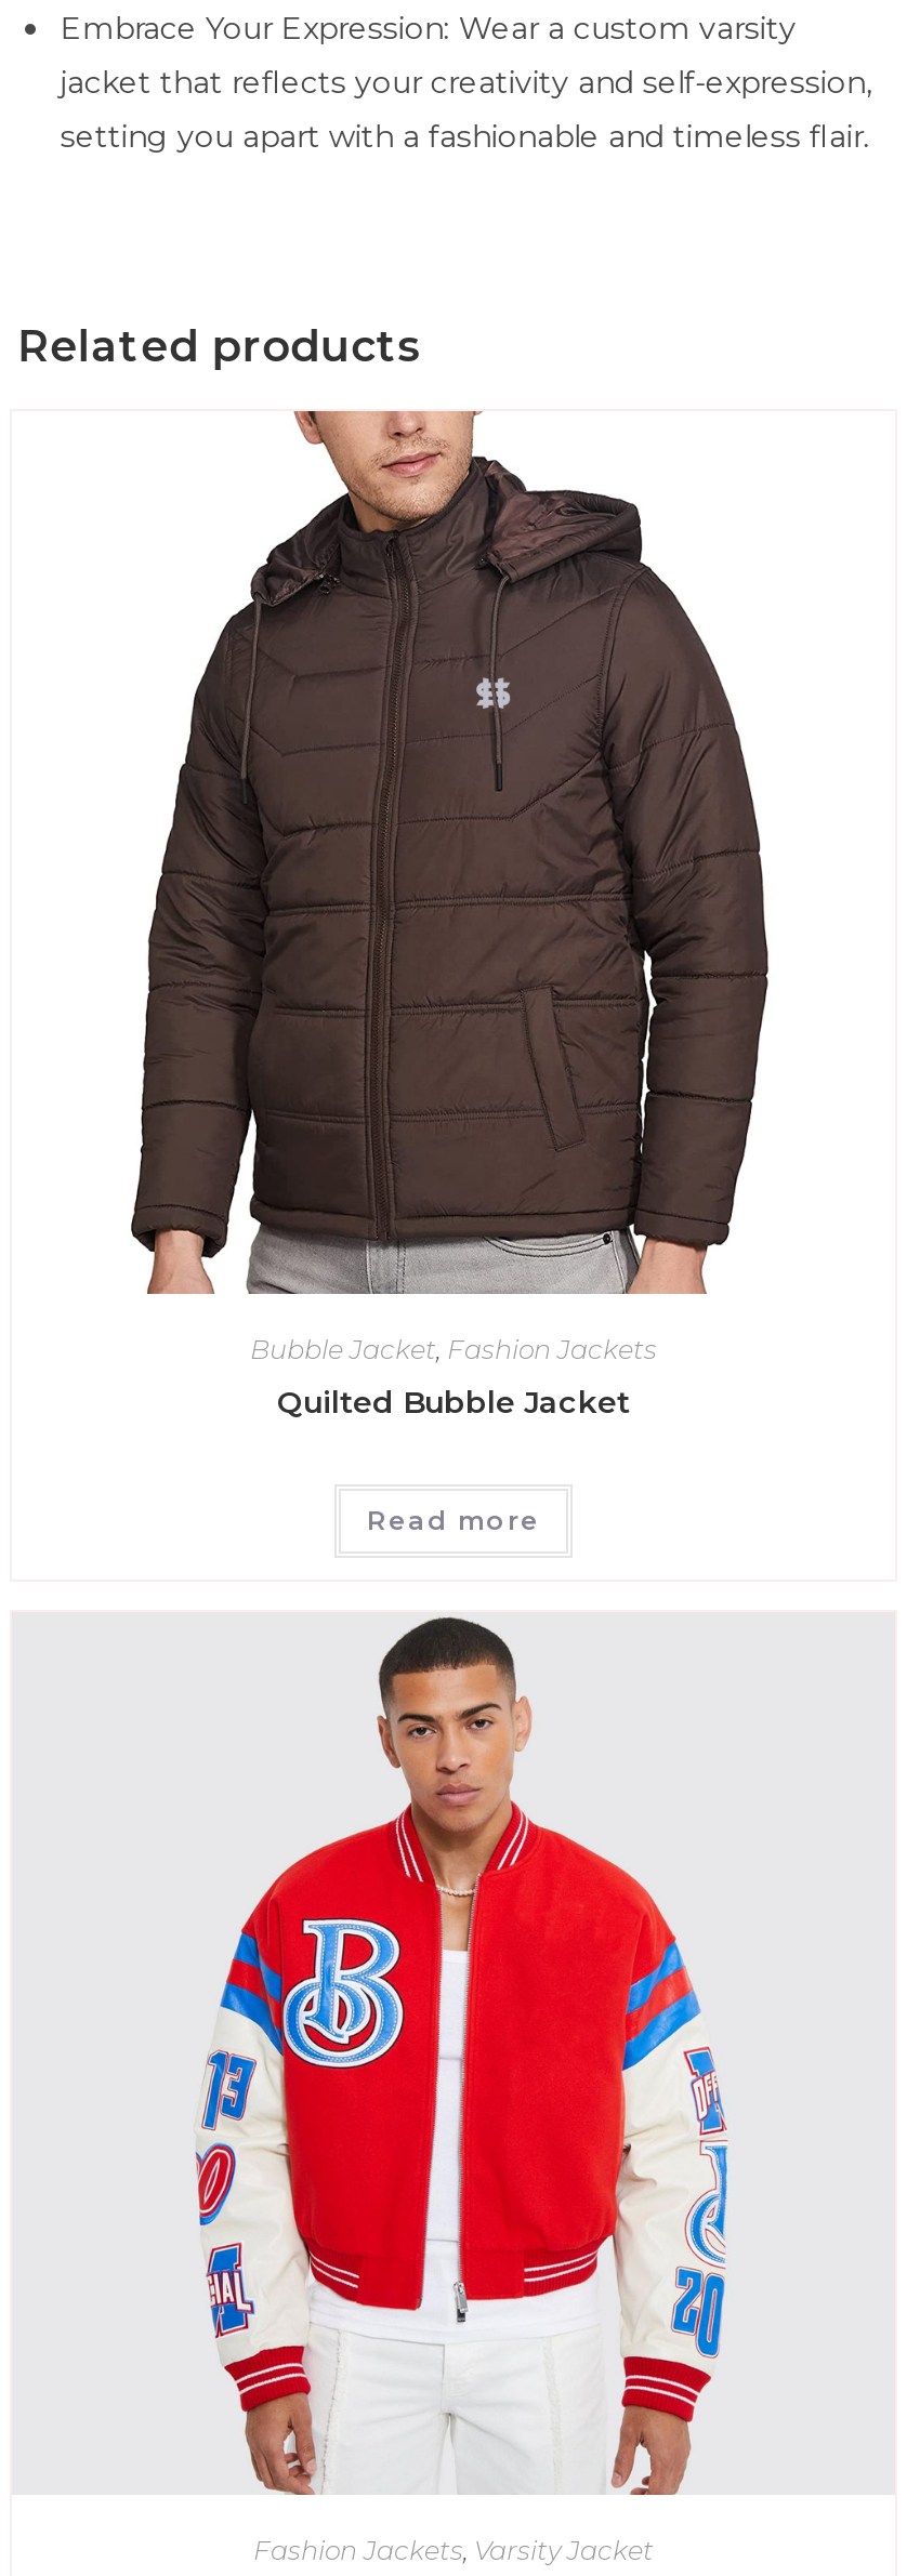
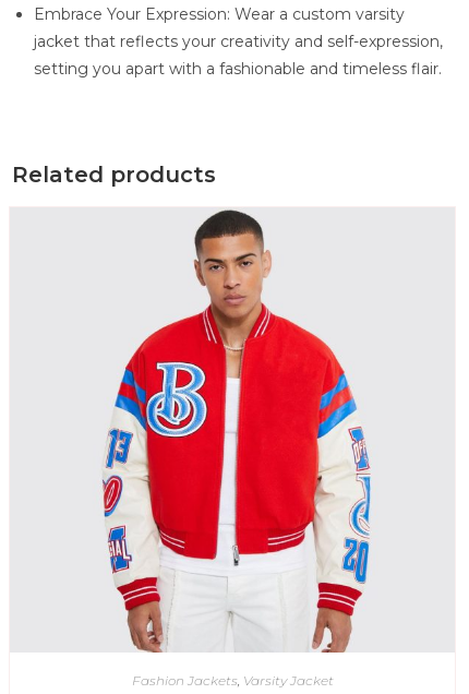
[129,409,770,1537] [image] | Bubble Jacket, Fashion Jackets | Quilted Bubble Jacket | Read more -> none

